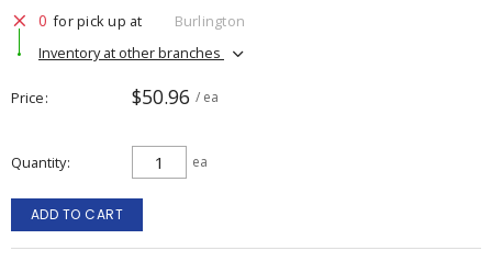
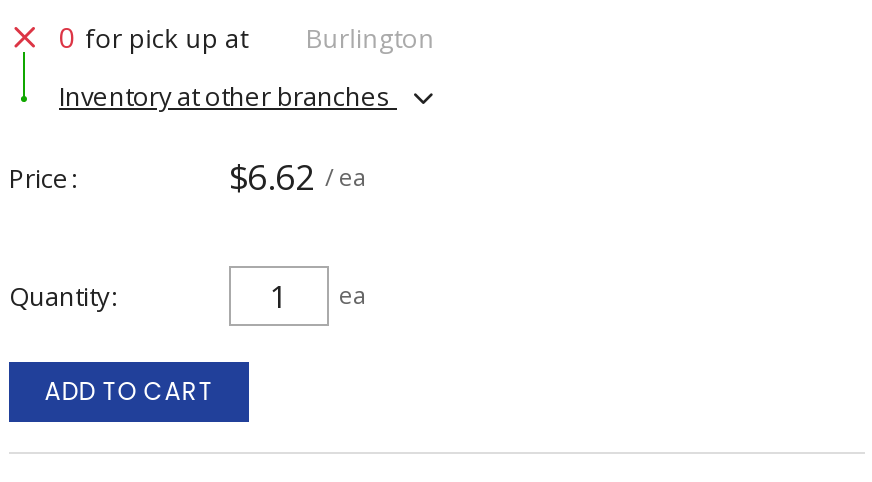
[132,83,219,110] $50.96 / ea -> [229,152,367,200] $6.62 / ea

